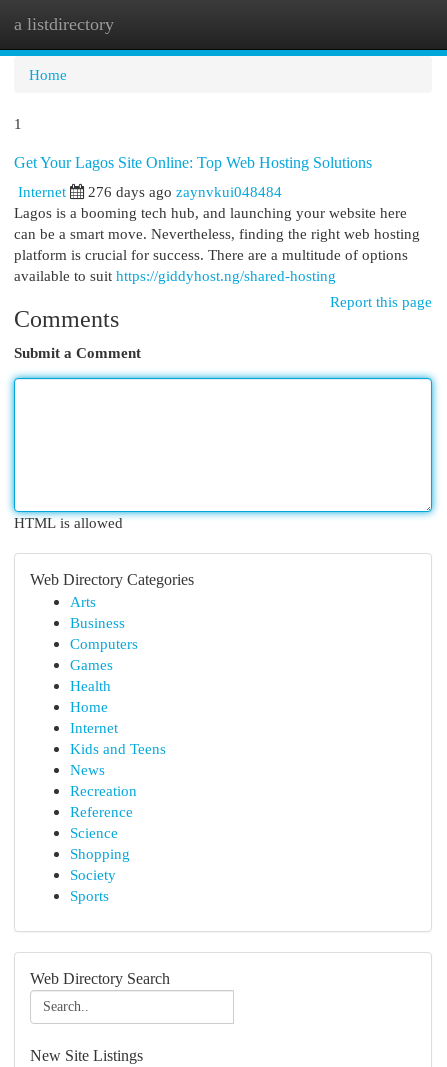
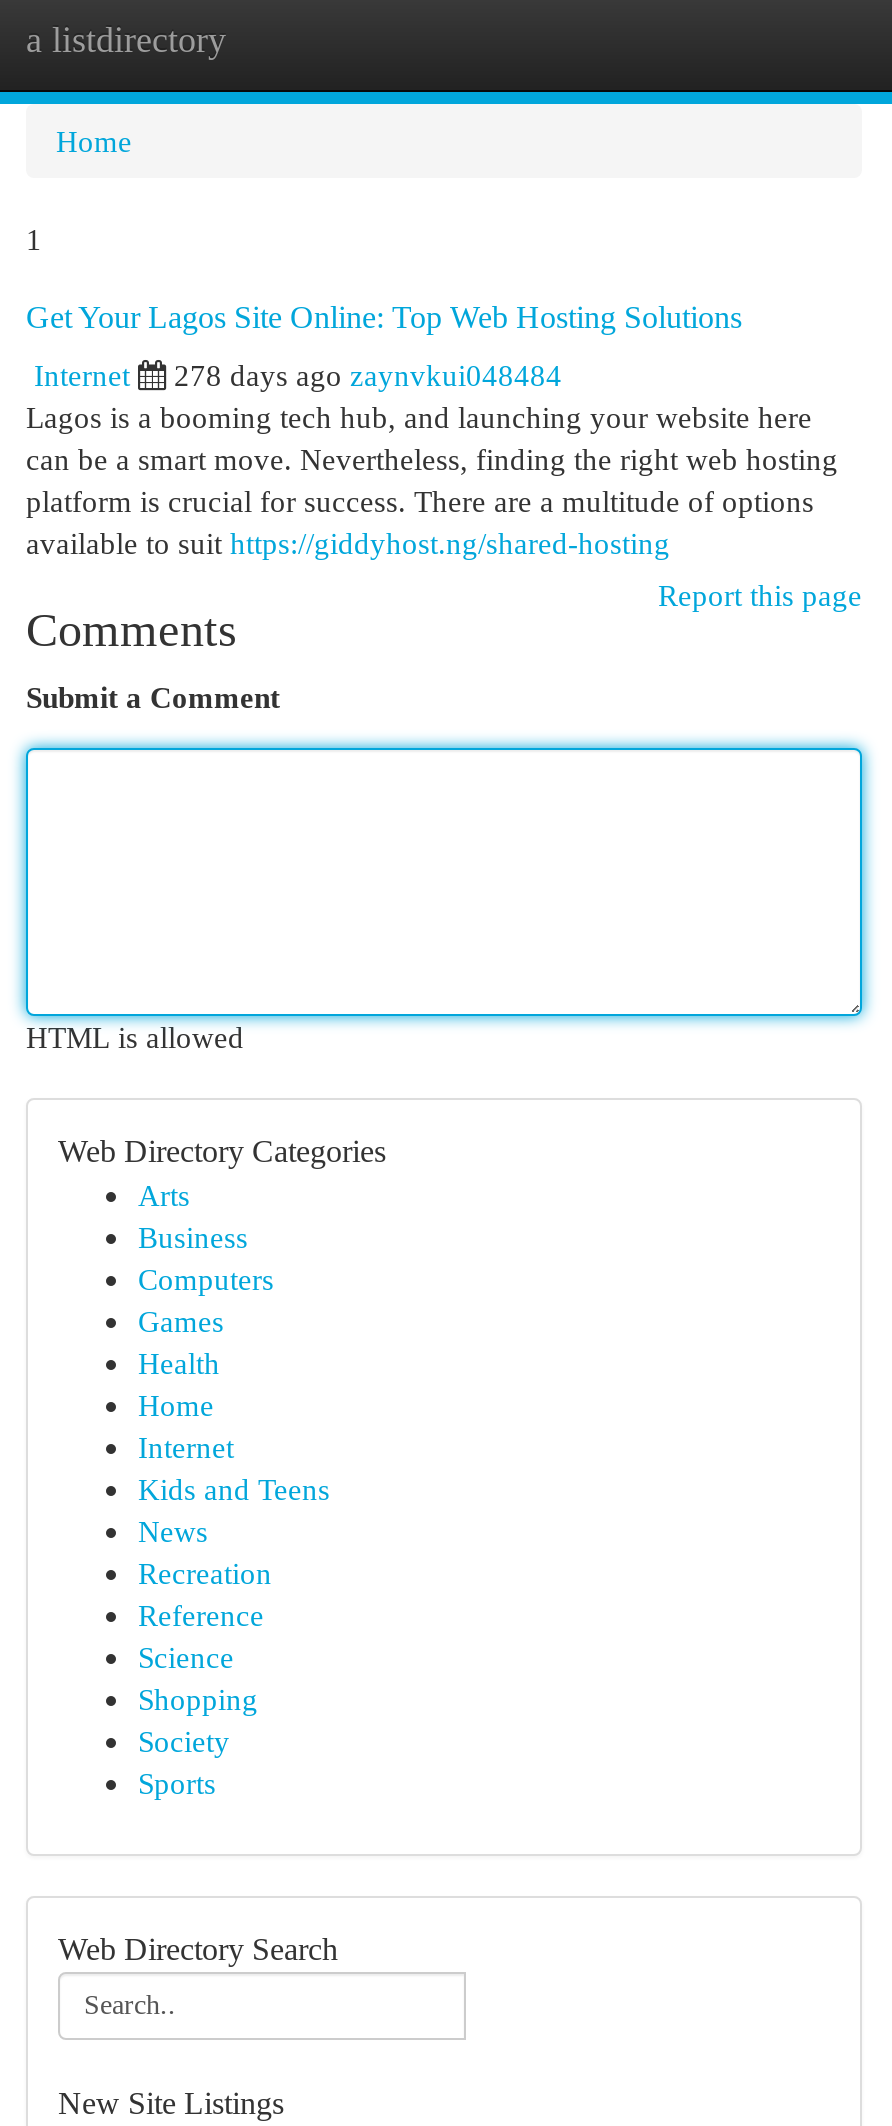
[88,183,282,200] 276 days ago zaynvkui048484 -> [174,358,562,392] 278 days ago zaynvkui048484

